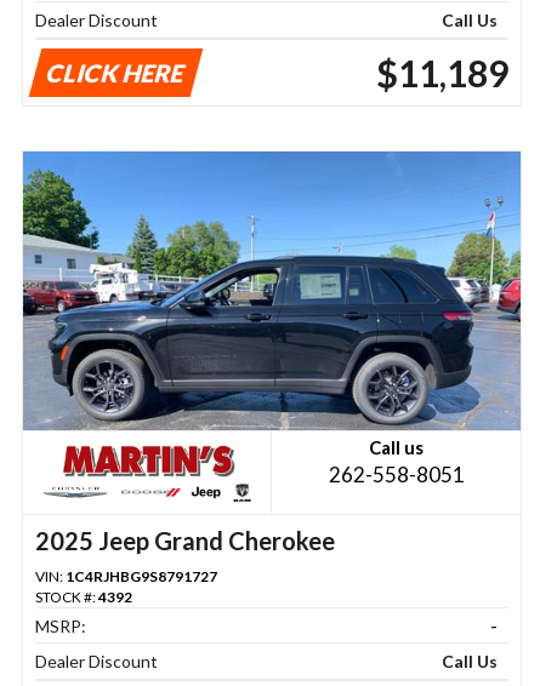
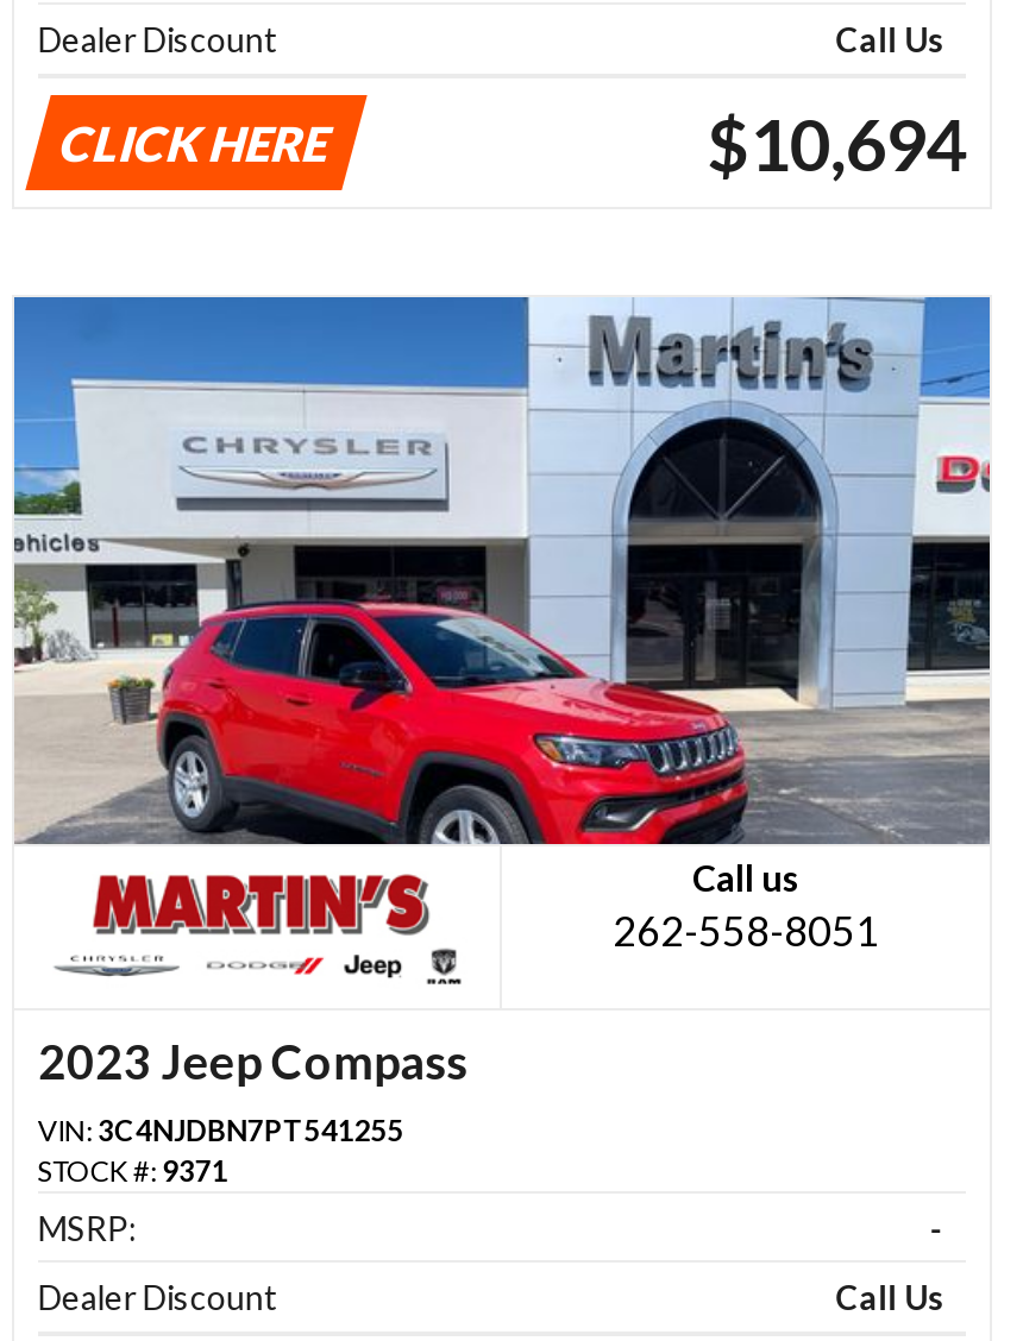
[376,51,509,95] $11,189 -> [707,100,966,185] $10,694
[22,150,522,431] [image] -> [12,297,992,846] [image]
[35,526,335,606] 2025 Jeep Grand Cherokee | VIN: 1C4RJHBG9S8791727 | STOCK #: 4392 -> [38,1031,468,1188] 2023 Jeep Compass | VIN: 3C4NJDBN7PT541255 | STOCK #: 9371

